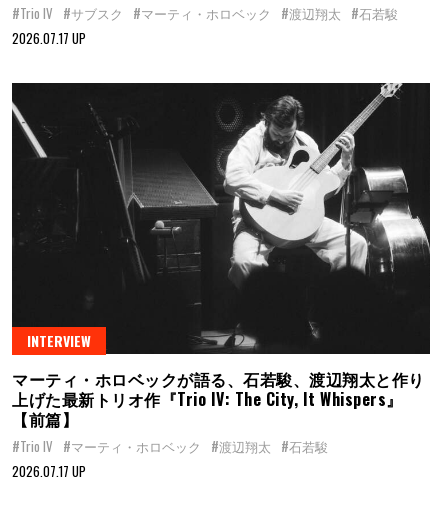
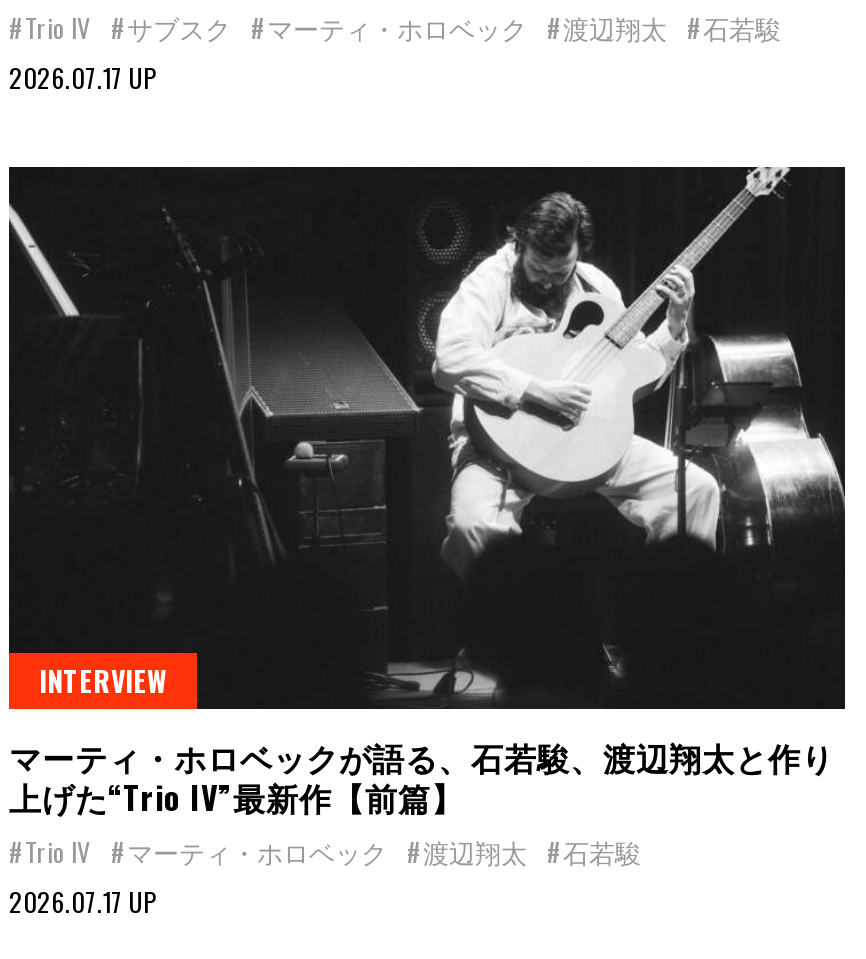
[12,387,402,431] 上げた最新トリオ作『Trio IV: The City, It Whispers』 | 【前篇】 -> [9,773,464,821] 上げた“Trio IV”最新作【前篇】

